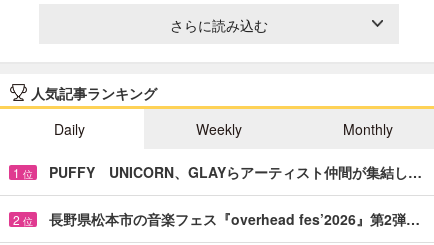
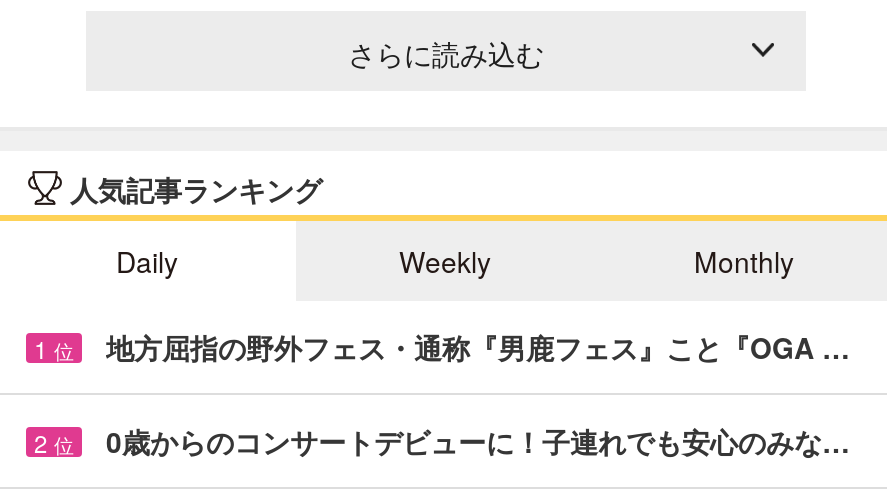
[49,162,422,182] PUFFY UNICORN、GLAYらアーティスト仲間が集結し… -> [106,327,850,367] 地方屈指の野外フェス・通称『男鹿フェス』こと『OGA …
[49,209,420,229] 長野県松本市の音楽フェス『overhead fes’2026』第2弾… -> [106,421,850,461] 0歳からのコンサートデビューに！子連れでも安心のみな…

